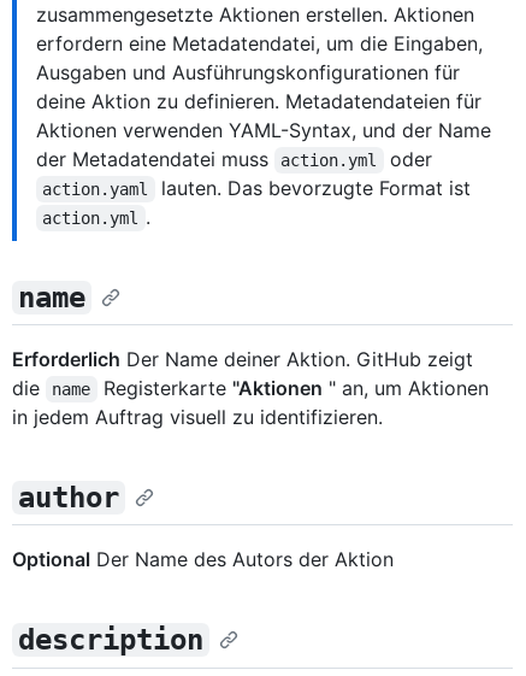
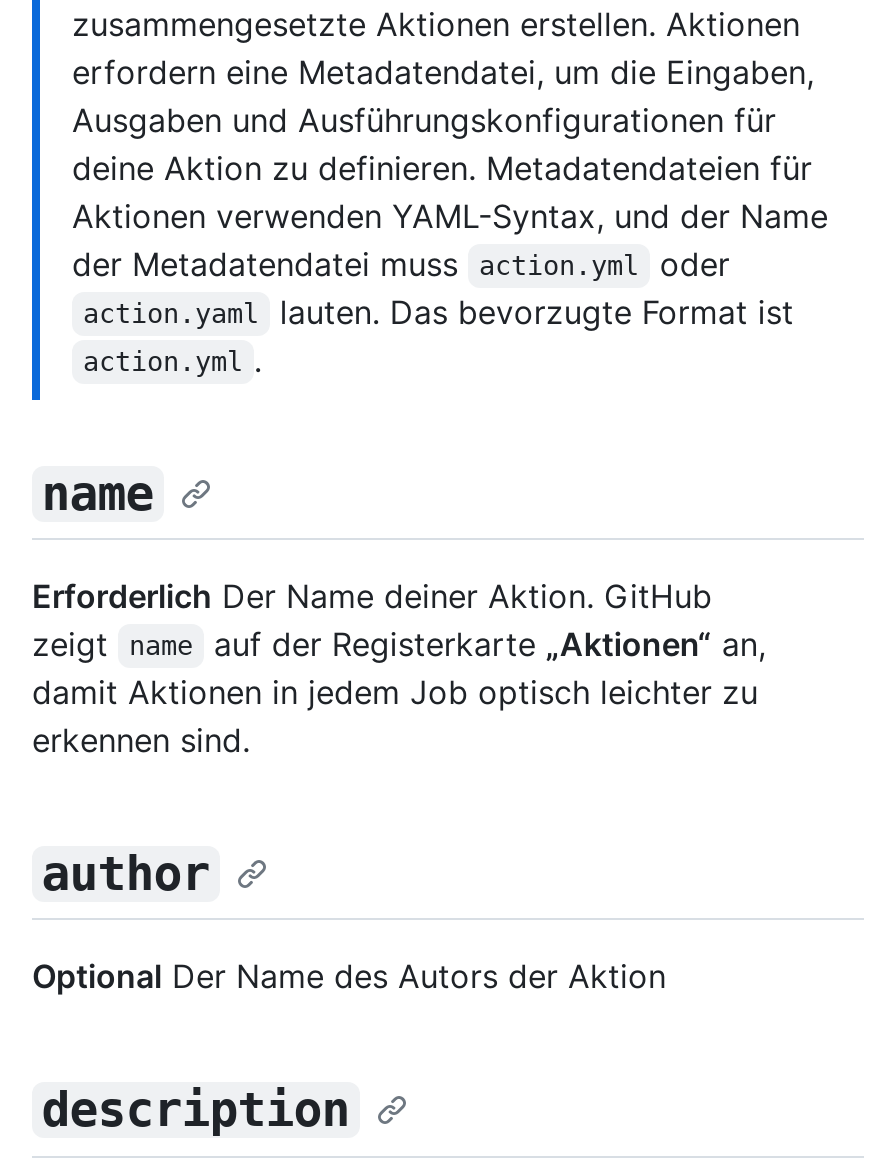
[12,347,495,429] Erforderlich Der Name deiner Aktion. GitHub zeigt | die name Registerkarte "Aktionen " an, um Aktionen | in jedem Auftrag visuell zu identifizieren. -> [32,576,776,760] Erforderlich Der Name deiner Aktion. GitHub | zeigt name auf der Registerkarte „Aktionen“an, | damit Aktionen in jedem Job optisch leichter zu | erkennen sind.

